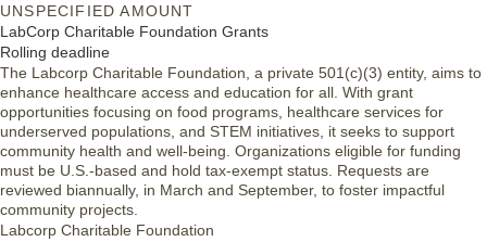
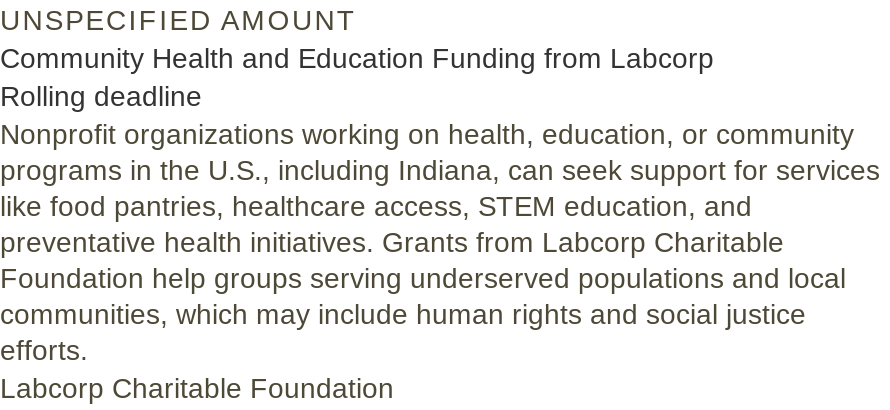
[0,23,269,40] LabCorp Charitable Foundation Grants -> [0,42,714,74] Community Health and Education Funding from Labcorp
[0,64,482,218] The Labcorp Charitable Foundation, a private 501(c)(3) entity, aims to | enhance healthcare access and education for all. With grant | opportunities focusing on food programs, healthcare services for | underserved populations, and STEM initiatives, it seeks to support | community health and well-being. Organizations eligible for funding | must be U.S.-based and hold tax-exempt status. Requests are | reviewed biannually, in March and September, to foster impactful | community projects. -> [0,118,880,366] Nonprofit organizations working on health, education, or community | programs in the U.S., including Indiana, can seek support for services | like food pantries, healthcare access, STEM education, and | preventative health initiatives. Grants from Labcorp Charitable | Foundation help groups serving underserved populations and local | communities, which may include human rights and social justice | efforts.

